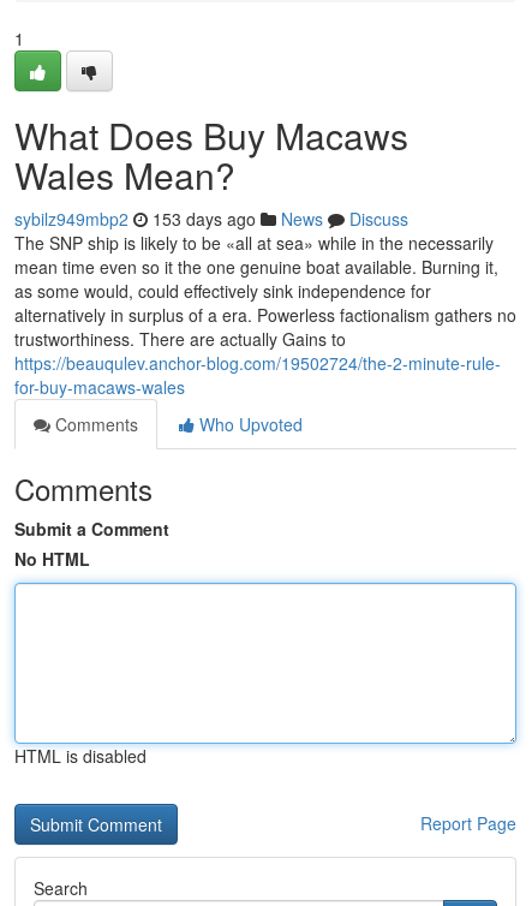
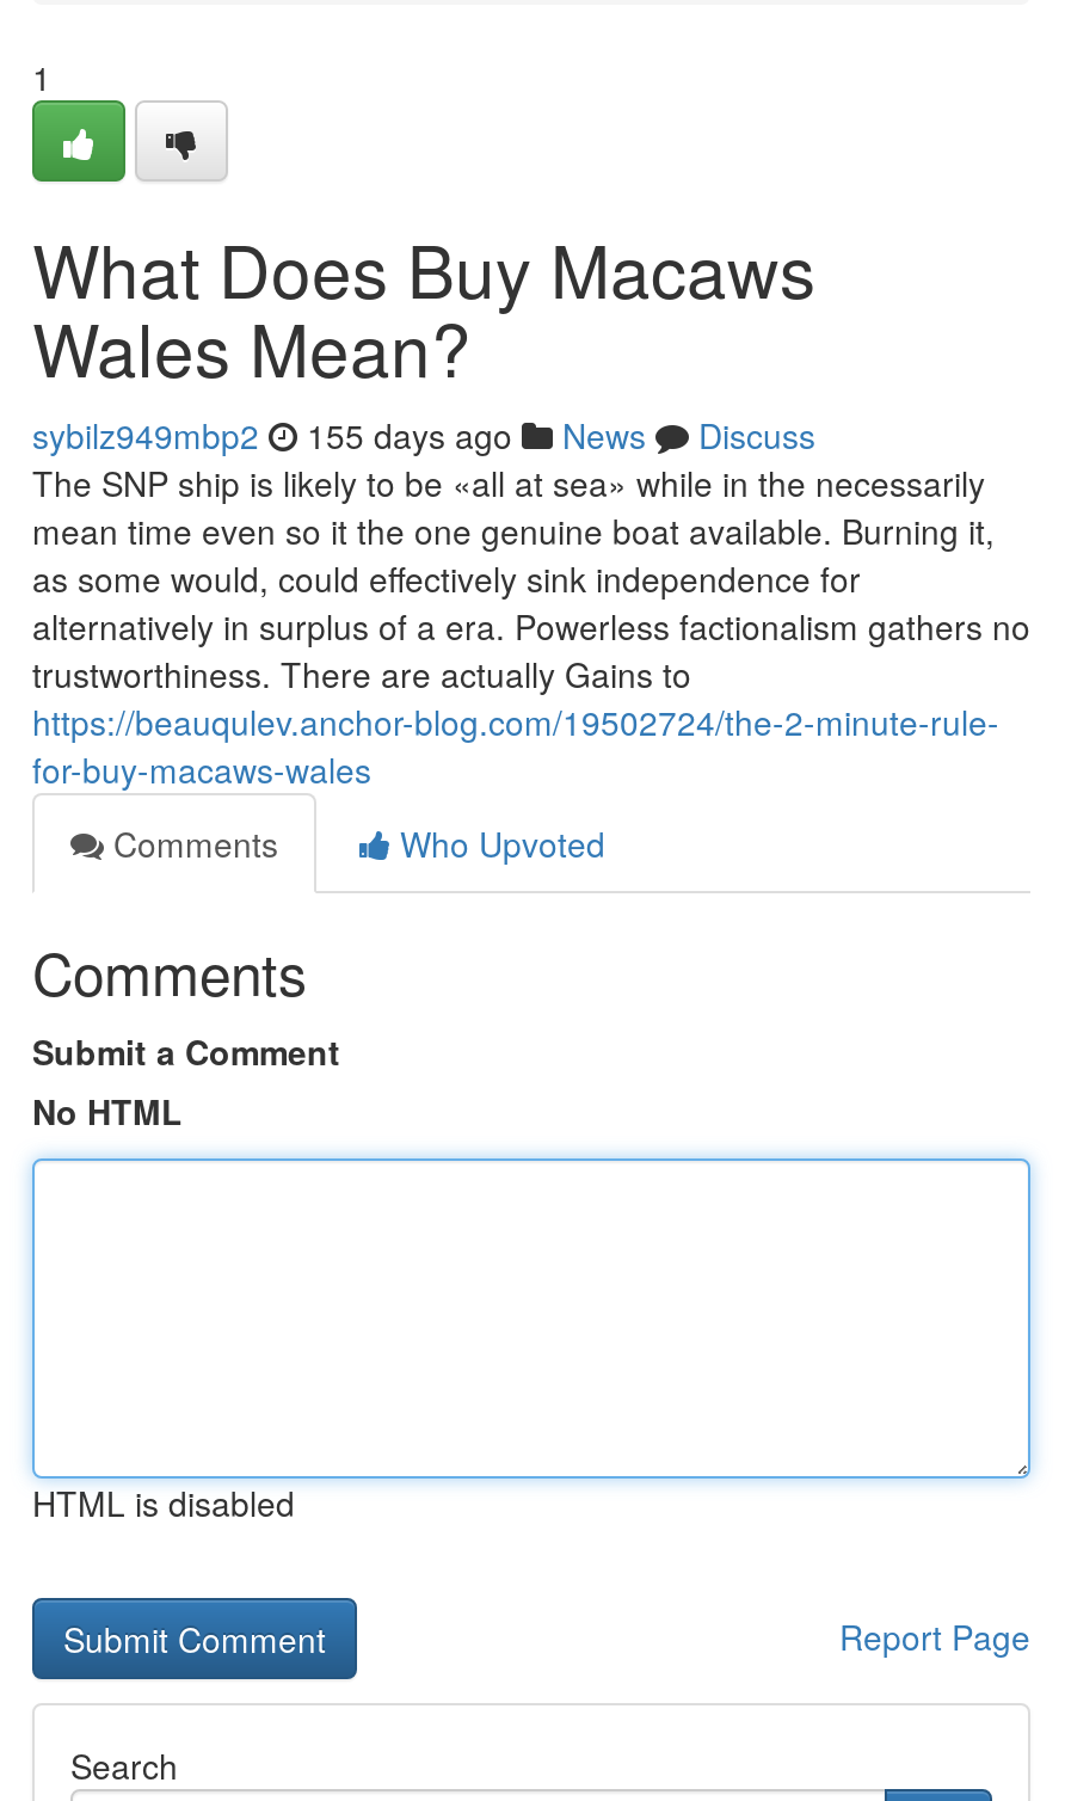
[14,207,408,231] sybilz949mbp2 153 days ago News Discuss -> [32,411,815,459] sybilz949mbp2 155 days ago News Discuss

